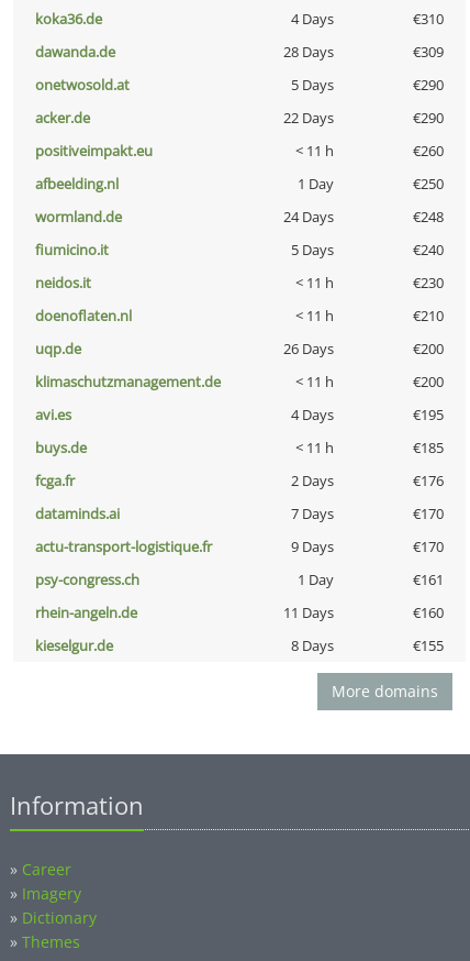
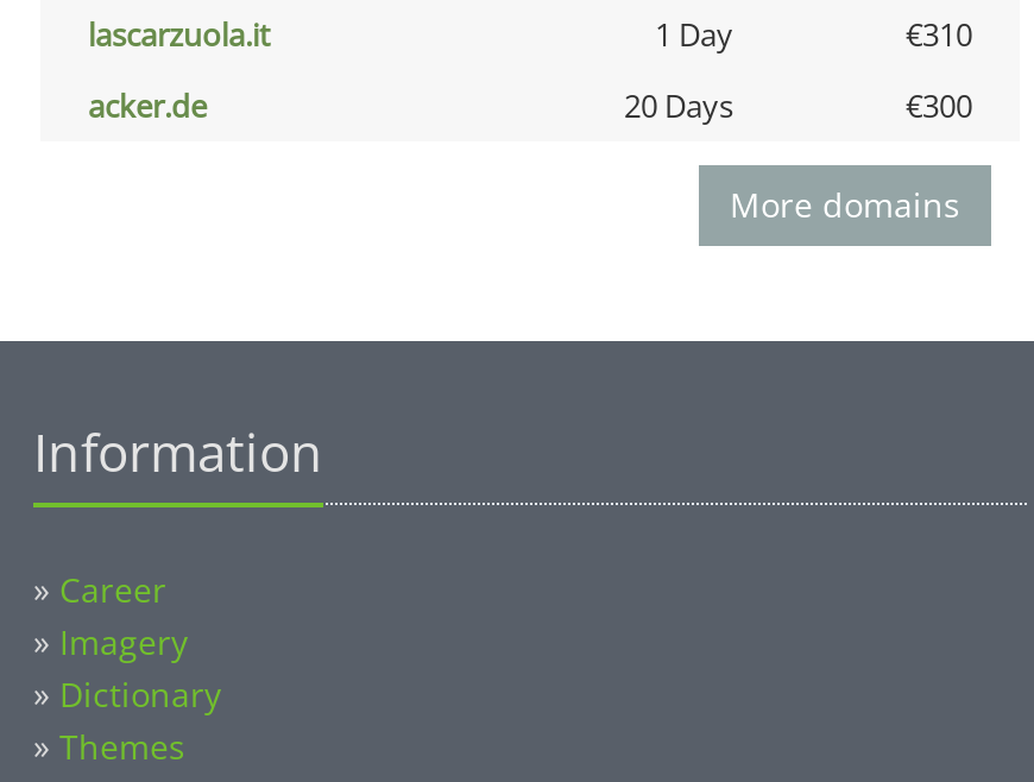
[35,9,333,29] koka36.de | 4 Days -> [88,13,733,56] lascarzuola.it | 1 Day
[35,42,444,95] dawanda.de | 28 Days | €309 | onetwosold.at | 5 Days | €290 -> none
[35,108,444,655] 22 Days | €290 | positiveimpakt.eu | < 11 h | €260 | afbeelding.nl | 1 Day | €250 | wormland.de | 24 Days | €248 | fiumicino.it | 5 Days | €240 | neidos.it | < 11 h | €230 | doenoflaten.nl | < 11 h | €210 | uqp.de | 26 Days | €200 | klimaschutzmanagement.de | < 11 h | €200 | avi.es | 4 Days | €195 | buys.de | < 11 h | €185 | fcga.fr | 2 Days | €176 | dataminds.ai | 7 Days | €170 | actu-transport-logistique.fr | 9 Days | €170 | psy-congress.ch | 1 Day | €161 | rhein-angeln.de | 11 Days | €160 | kieselgur.de | 8 Days | €155 -> [624,84,972,127] 20 Days | €300

